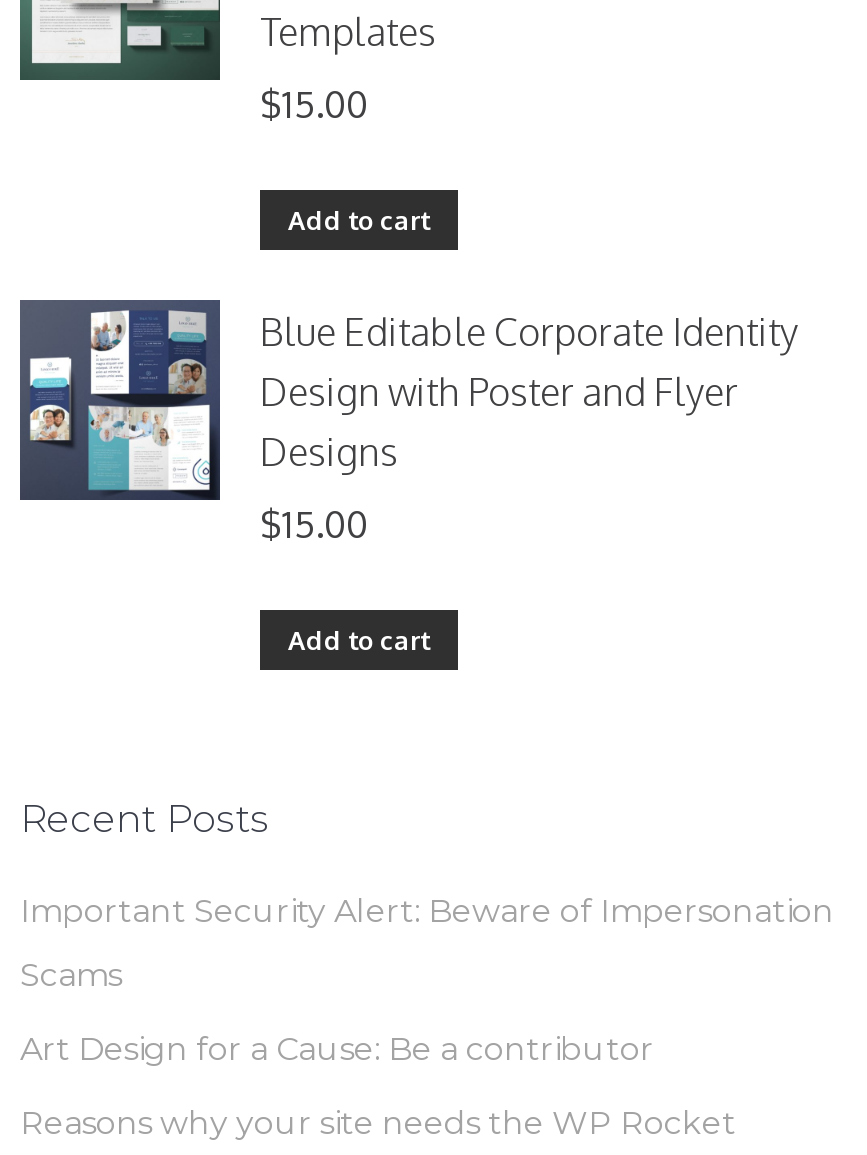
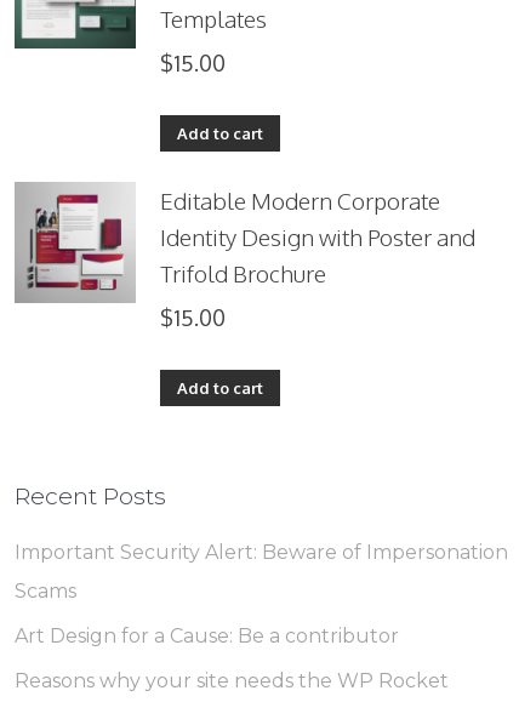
[20,298,798,500] [image] | Blue Editable Corporate Identity | Design with Poster and Flyer | Designs -> [16,182,475,302] [image] | Editable Modern Corporate | Identity Design with Poster and | Trifold Brochure

